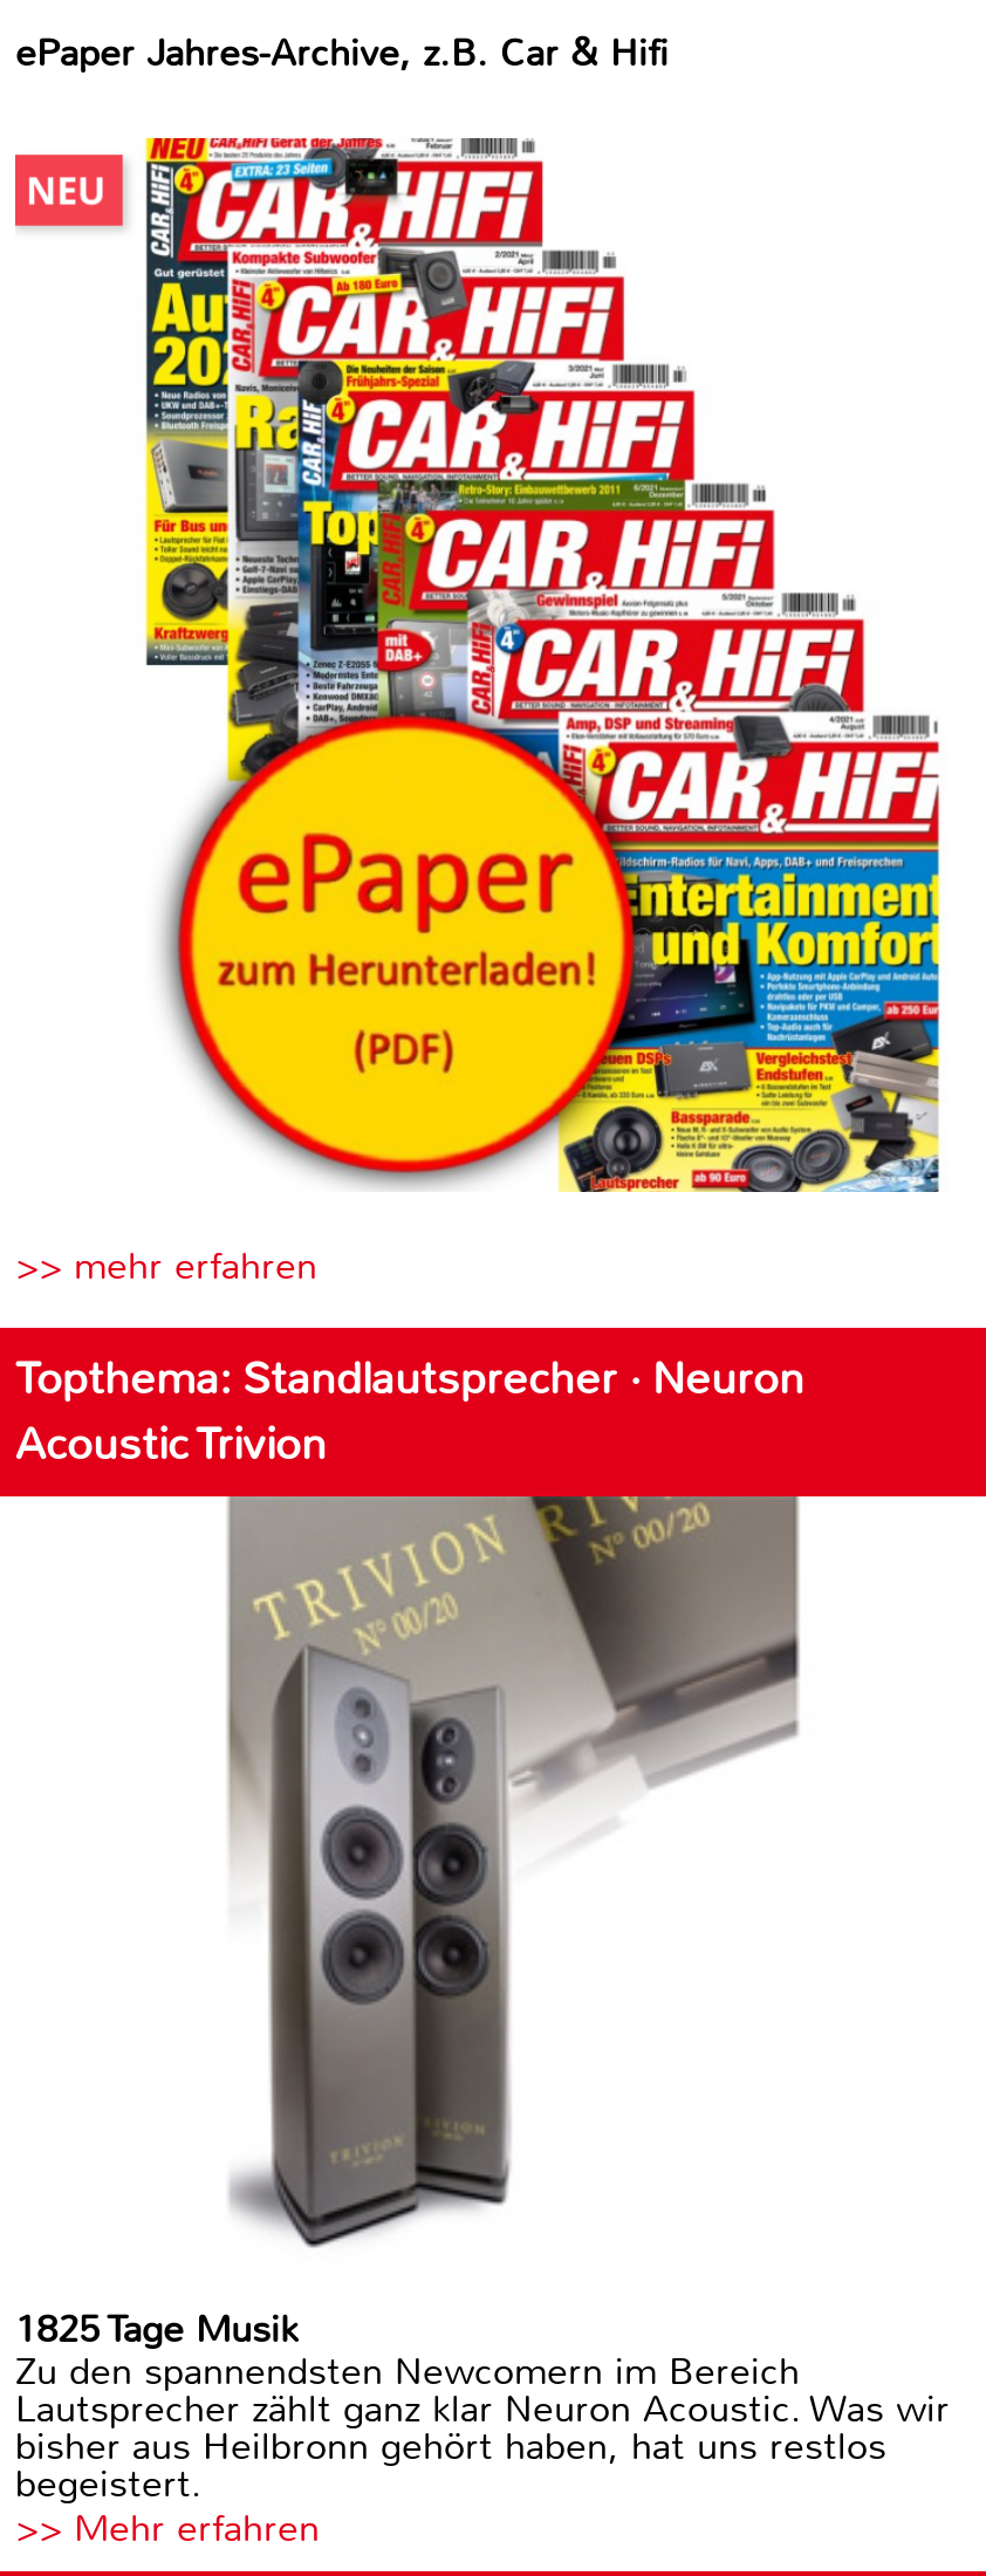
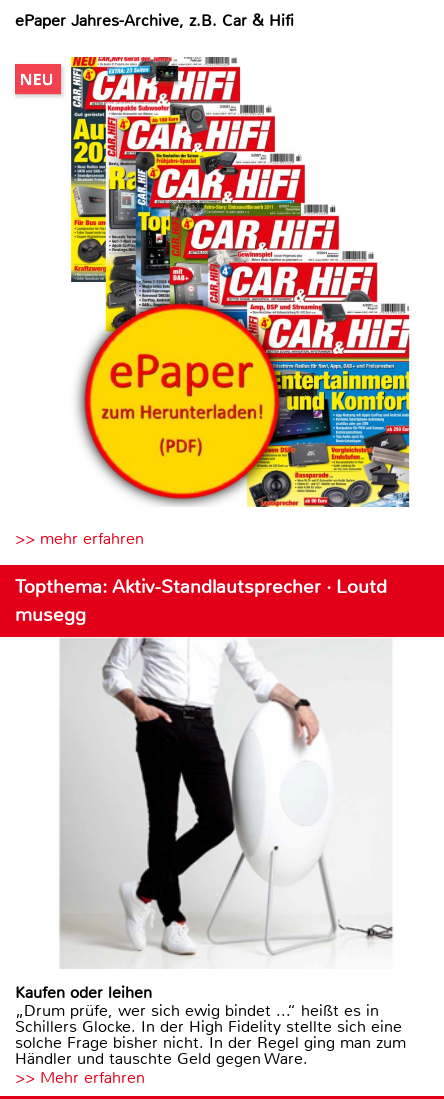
[15,1348,804,1472] Topthema: Standlautsprecher · Neuron | Acoustic Trivion -> [15,573,387,626] Topthema: Aktiv-Standlautsprecher · Loutd | musegg
[15,1494,950,2509] [image] | 1825 Tage Musik | Zu den spannendsten Newcomern im Bereich | Lautsprecher zählt ganz klar Neuron Acoustic. Was wir | bisher aus Heilbronn gehört haben, hat uns restlos | begeistert. -> [15,636,406,1069] [image] | Kaufen oder leihen | „Drum prüfe, wer sich ewig bindet ...“ heißt es in | Schillers Glocke. In der High Fidelity stellte sich eine | solche Frage bisher nicht. In der Regel ging man zum | Händler und tauschte Geld gegen Ware.

